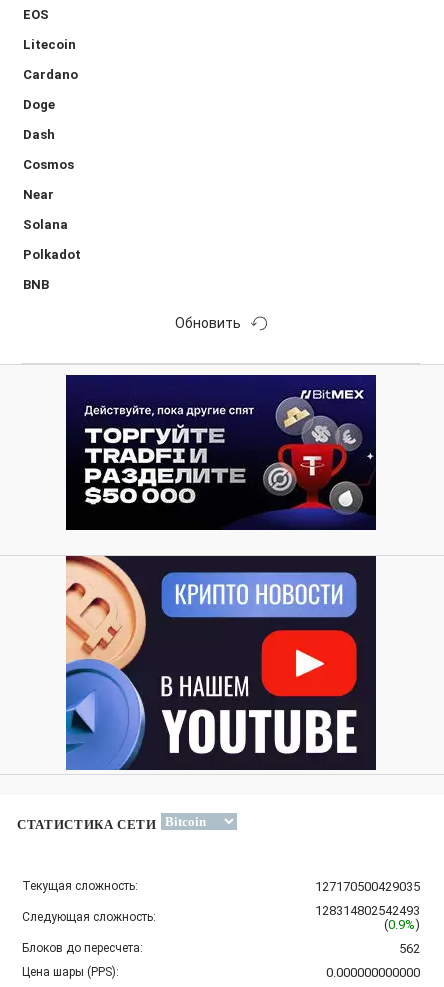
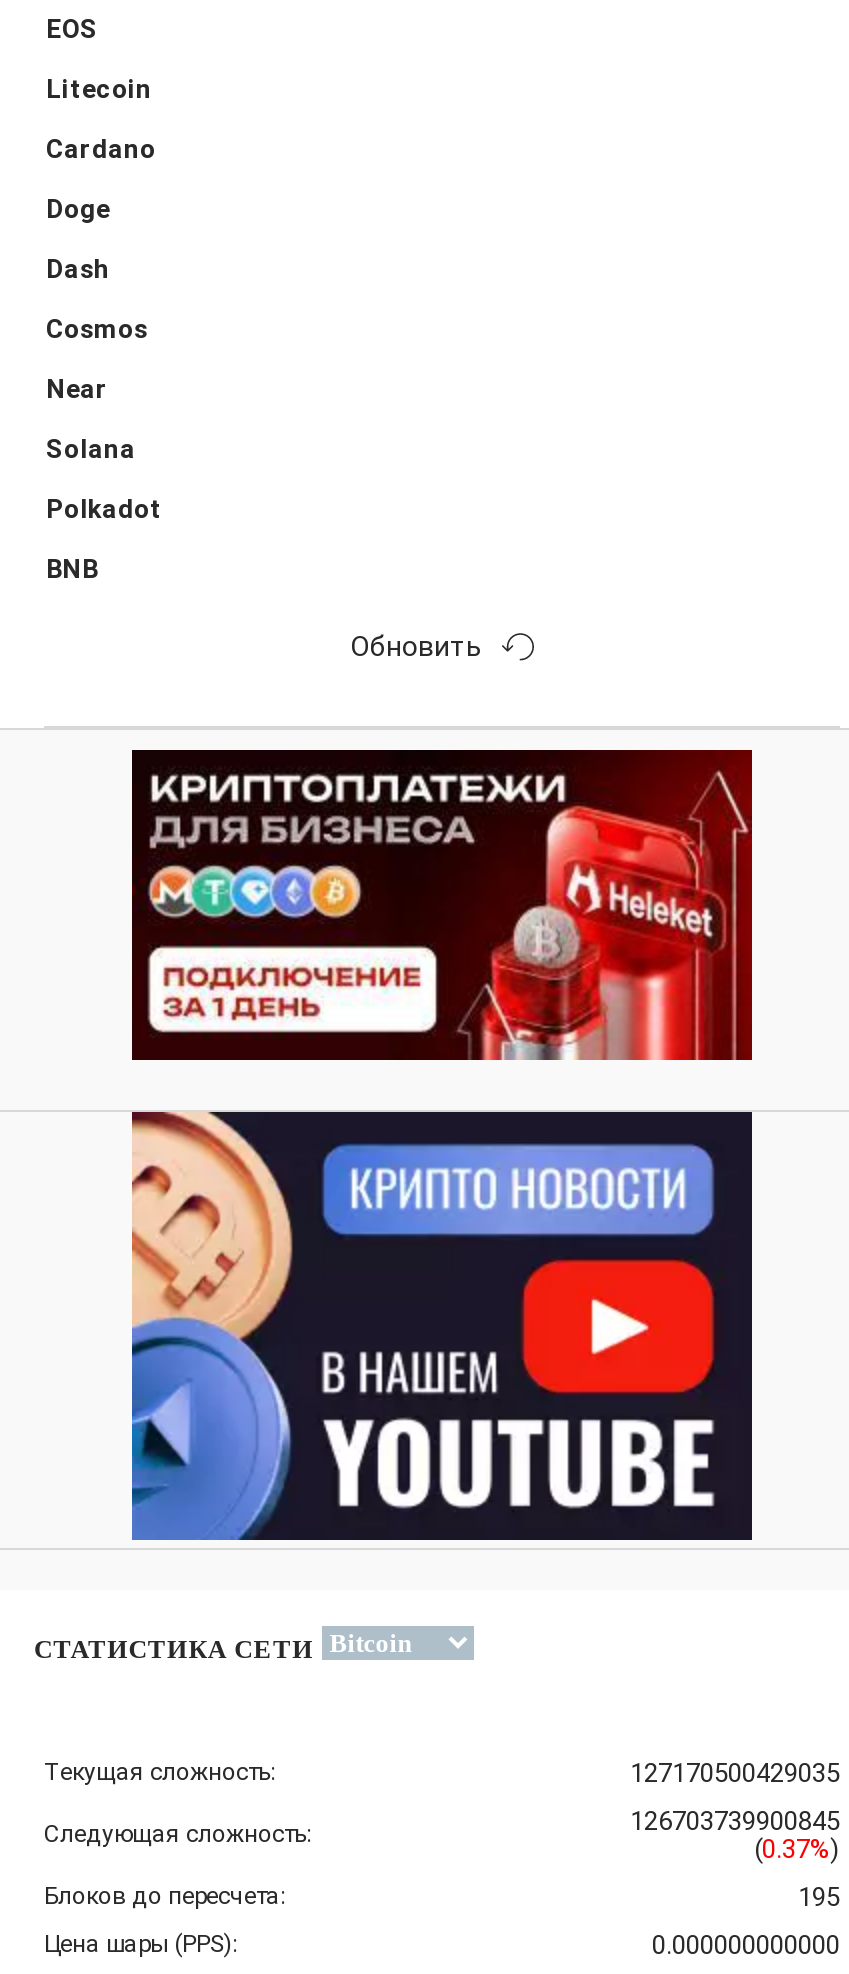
[66,374,377,531] [image] -> [132,748,754,1062] [image]
[315,903,420,918] 128314802542493 -> [630,1807,840,1837] 126703739900845
[384,917,420,932] (0.9%) -> [754,1835,840,1865] (0.37%)
[399,941,420,956] 562 -> [798,1883,840,1913] 195

